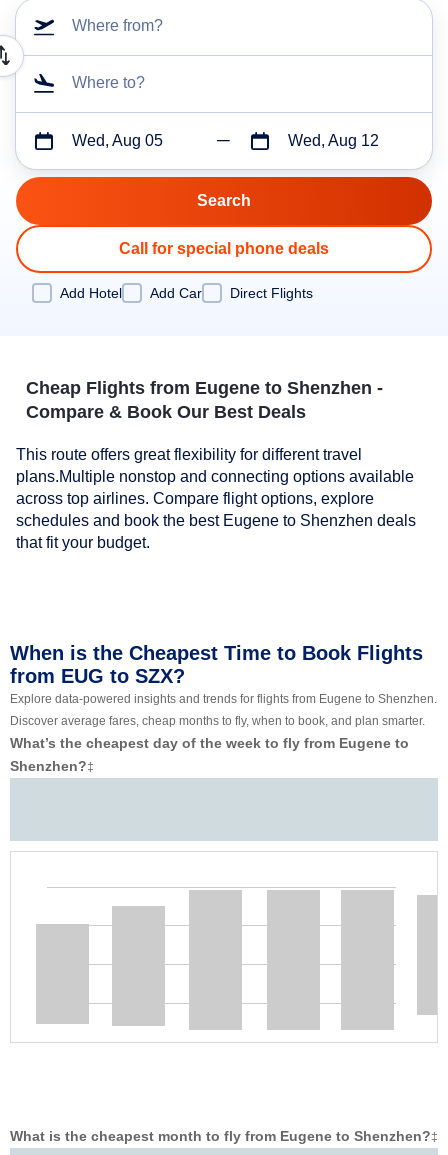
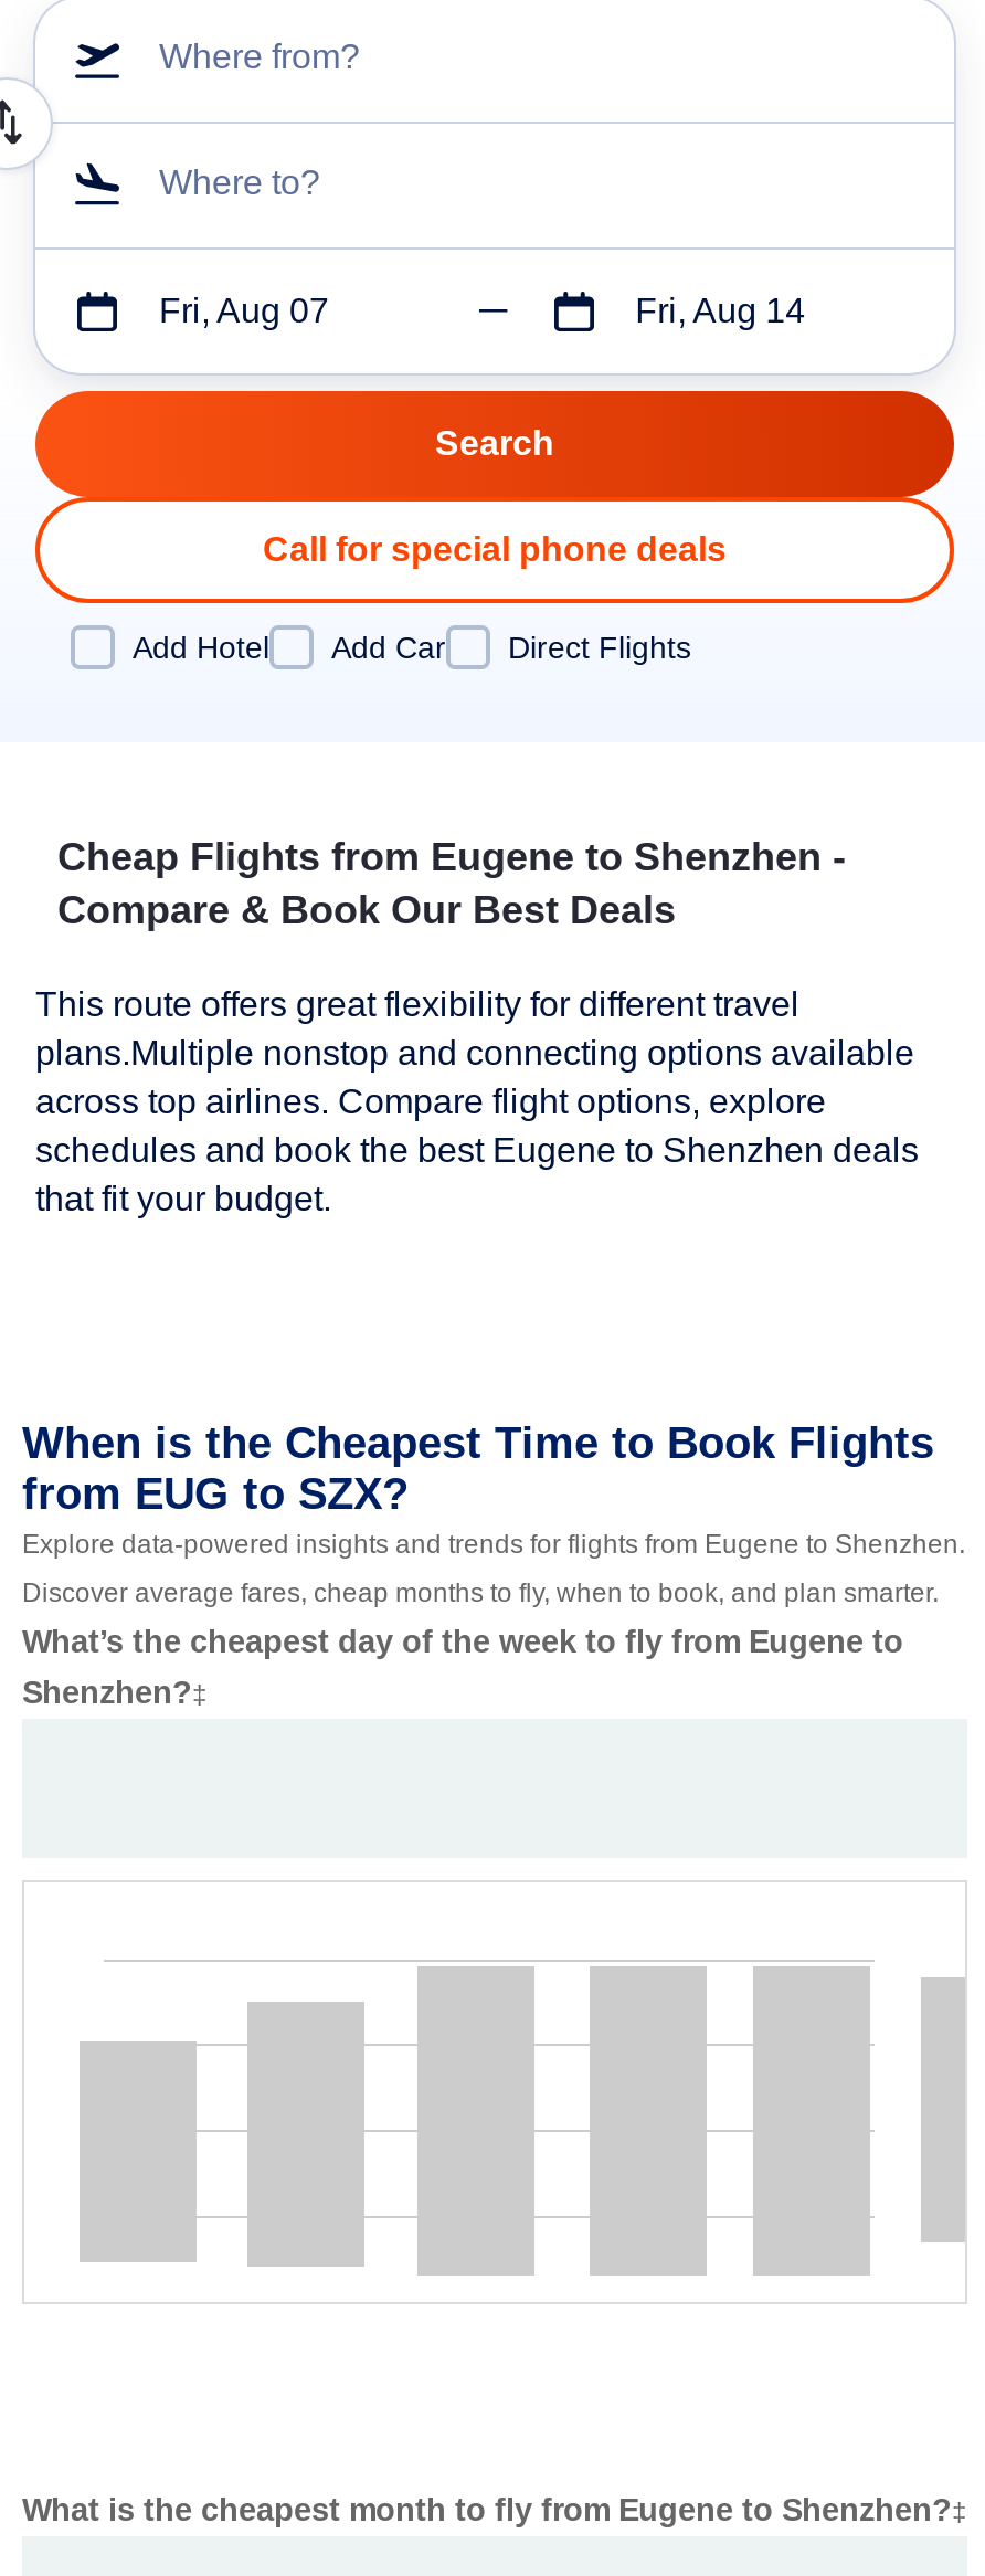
[72,132,163,149] Wed, Aug 05 -> [159,292,329,329] Fri, Aug 07
[288,132,379,149] Wed, Aug 12 -> [635,292,805,329] Fri, Aug 14

